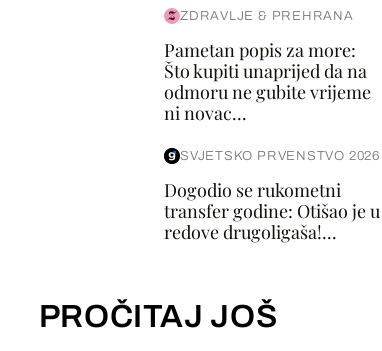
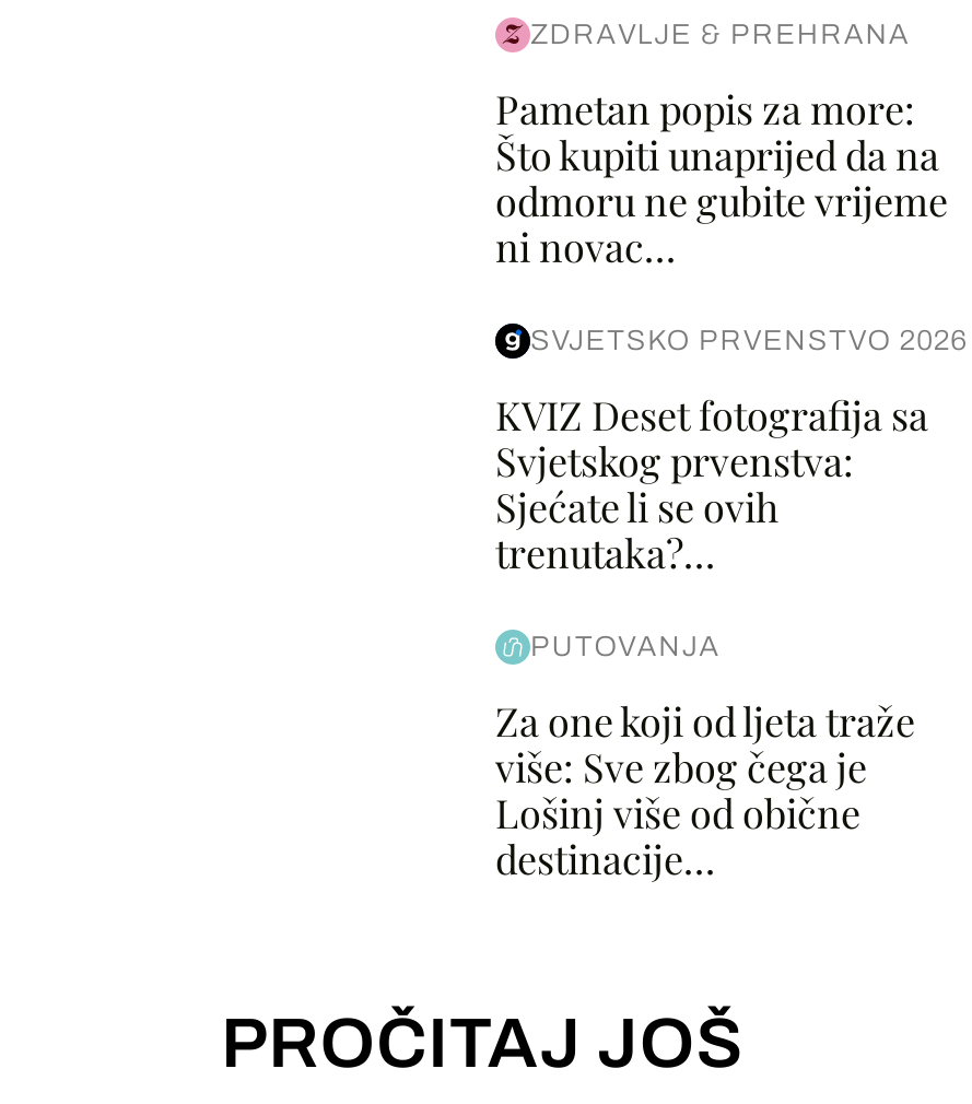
[164,178,380,244] Dogodio se rukometni | transfer godine: Otišao je u | redove drugoligaša!... -> [495,389,928,885] KVIZ Deset fotografija sa | Svjetskog prvenstva: | Sjećate li se ovih | trenutaka?... | PUTOVANJA | Za one koji od ljeta traže | više: Sve zbog čega je | Lošinj više od obične | destinacije...

